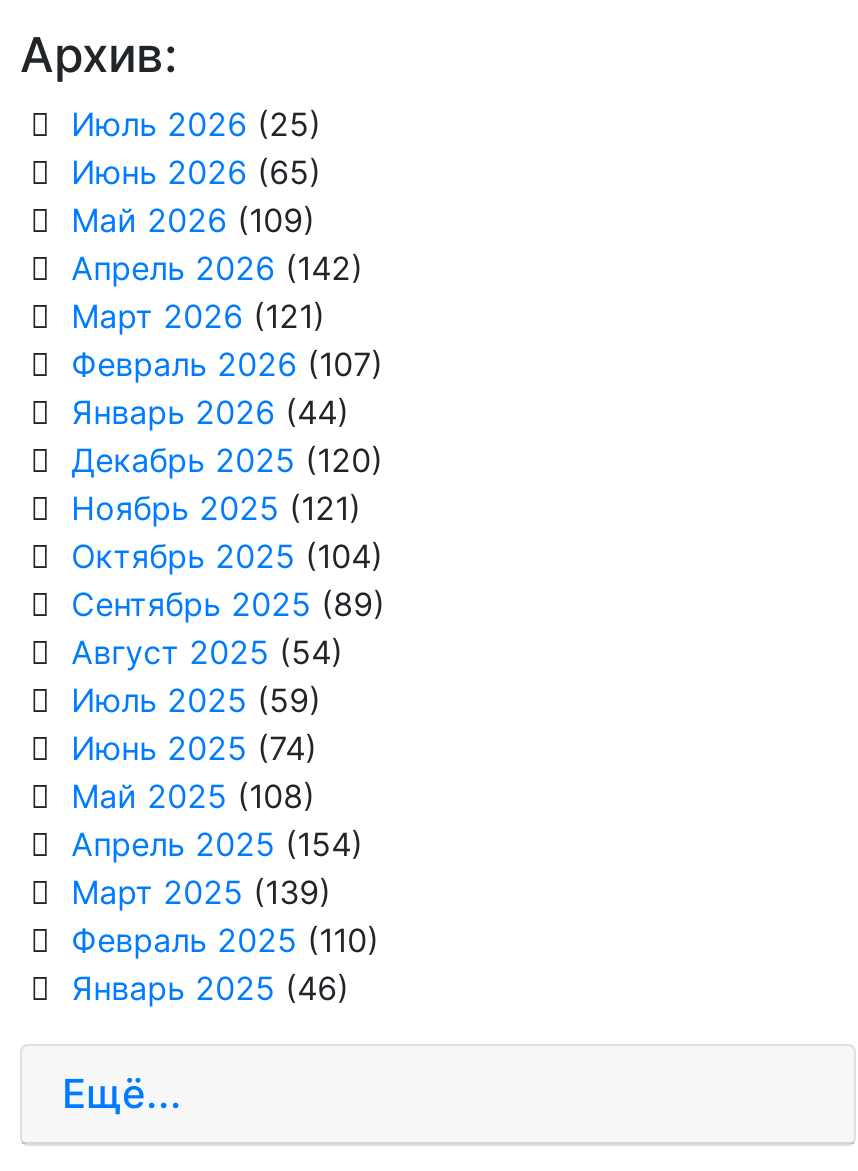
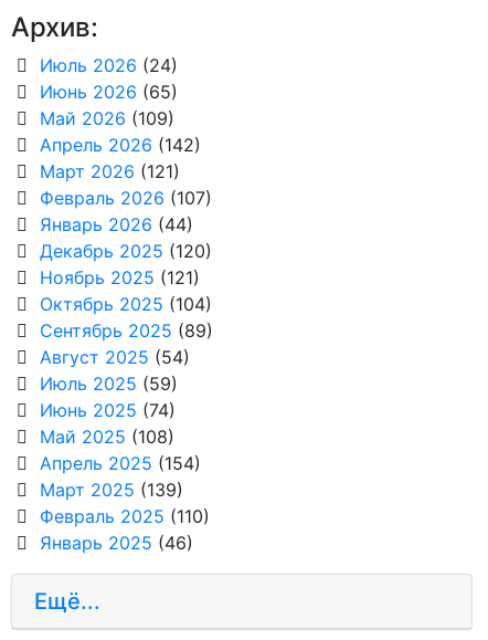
[71,104,321,144] Июль 2026 (25) -> [39,55,177,77] Июль 2026 (24)

